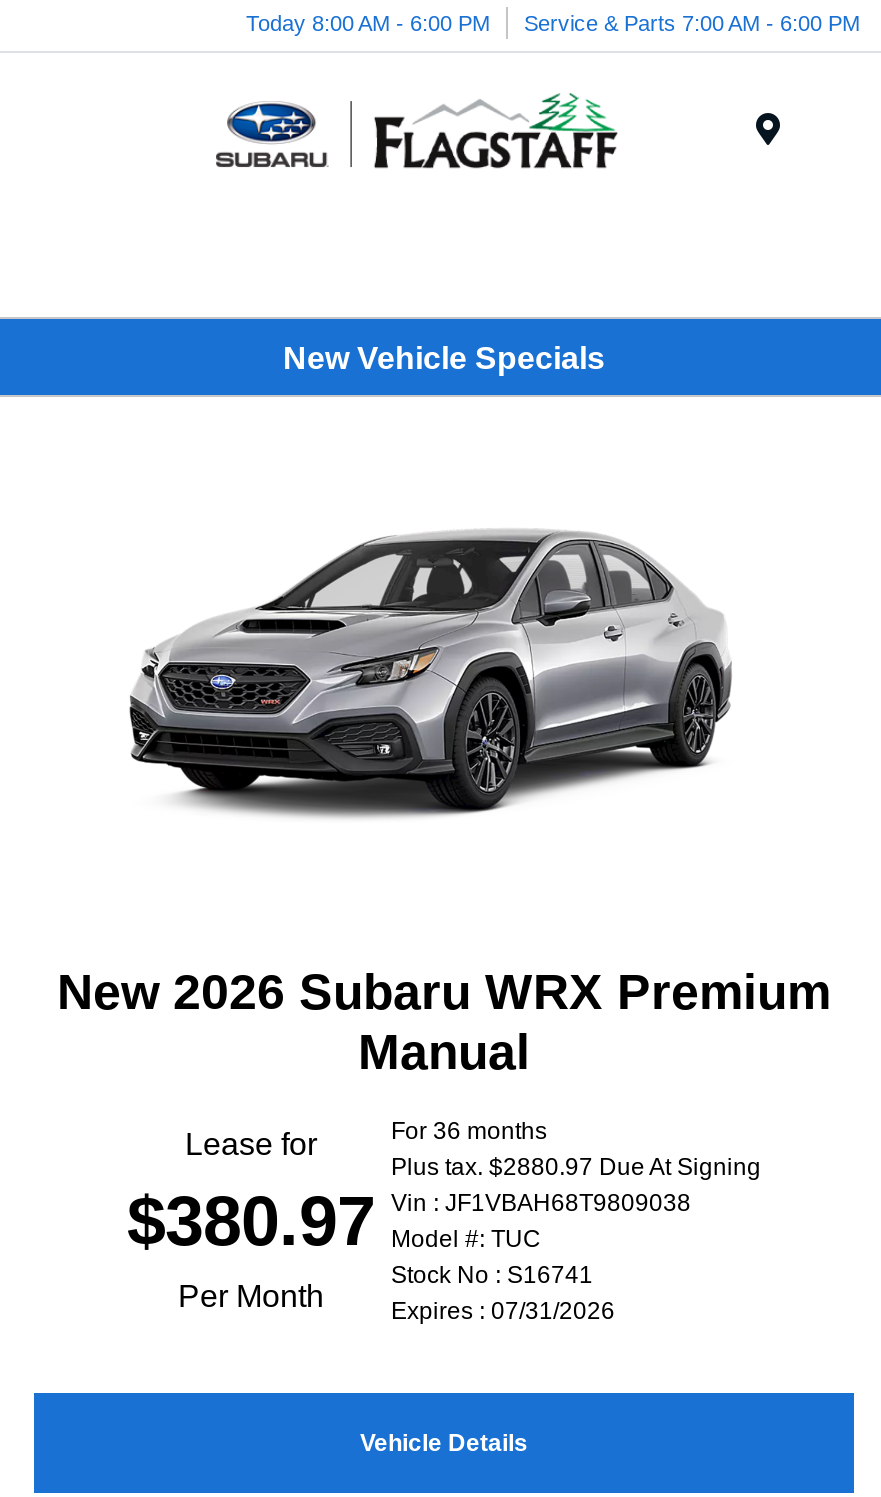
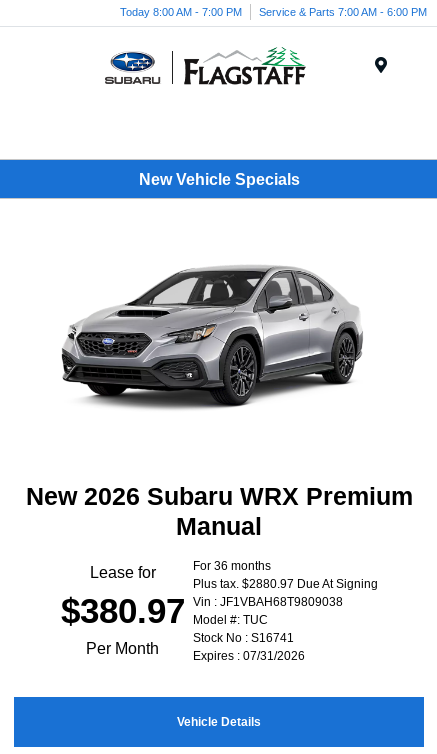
[246,10,860,34] Today 8:00 AM - 6:00 PM Service & Parts 7:00 AM - 6:00 PM -> [120,5,427,17] Today 8:00 AM - 7:00 PM Service & Parts 7:00 AM - 6:00 PM

